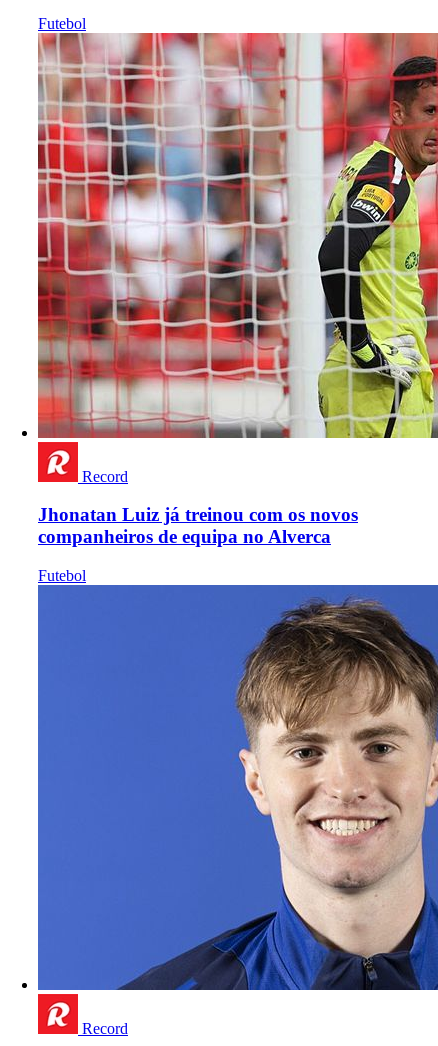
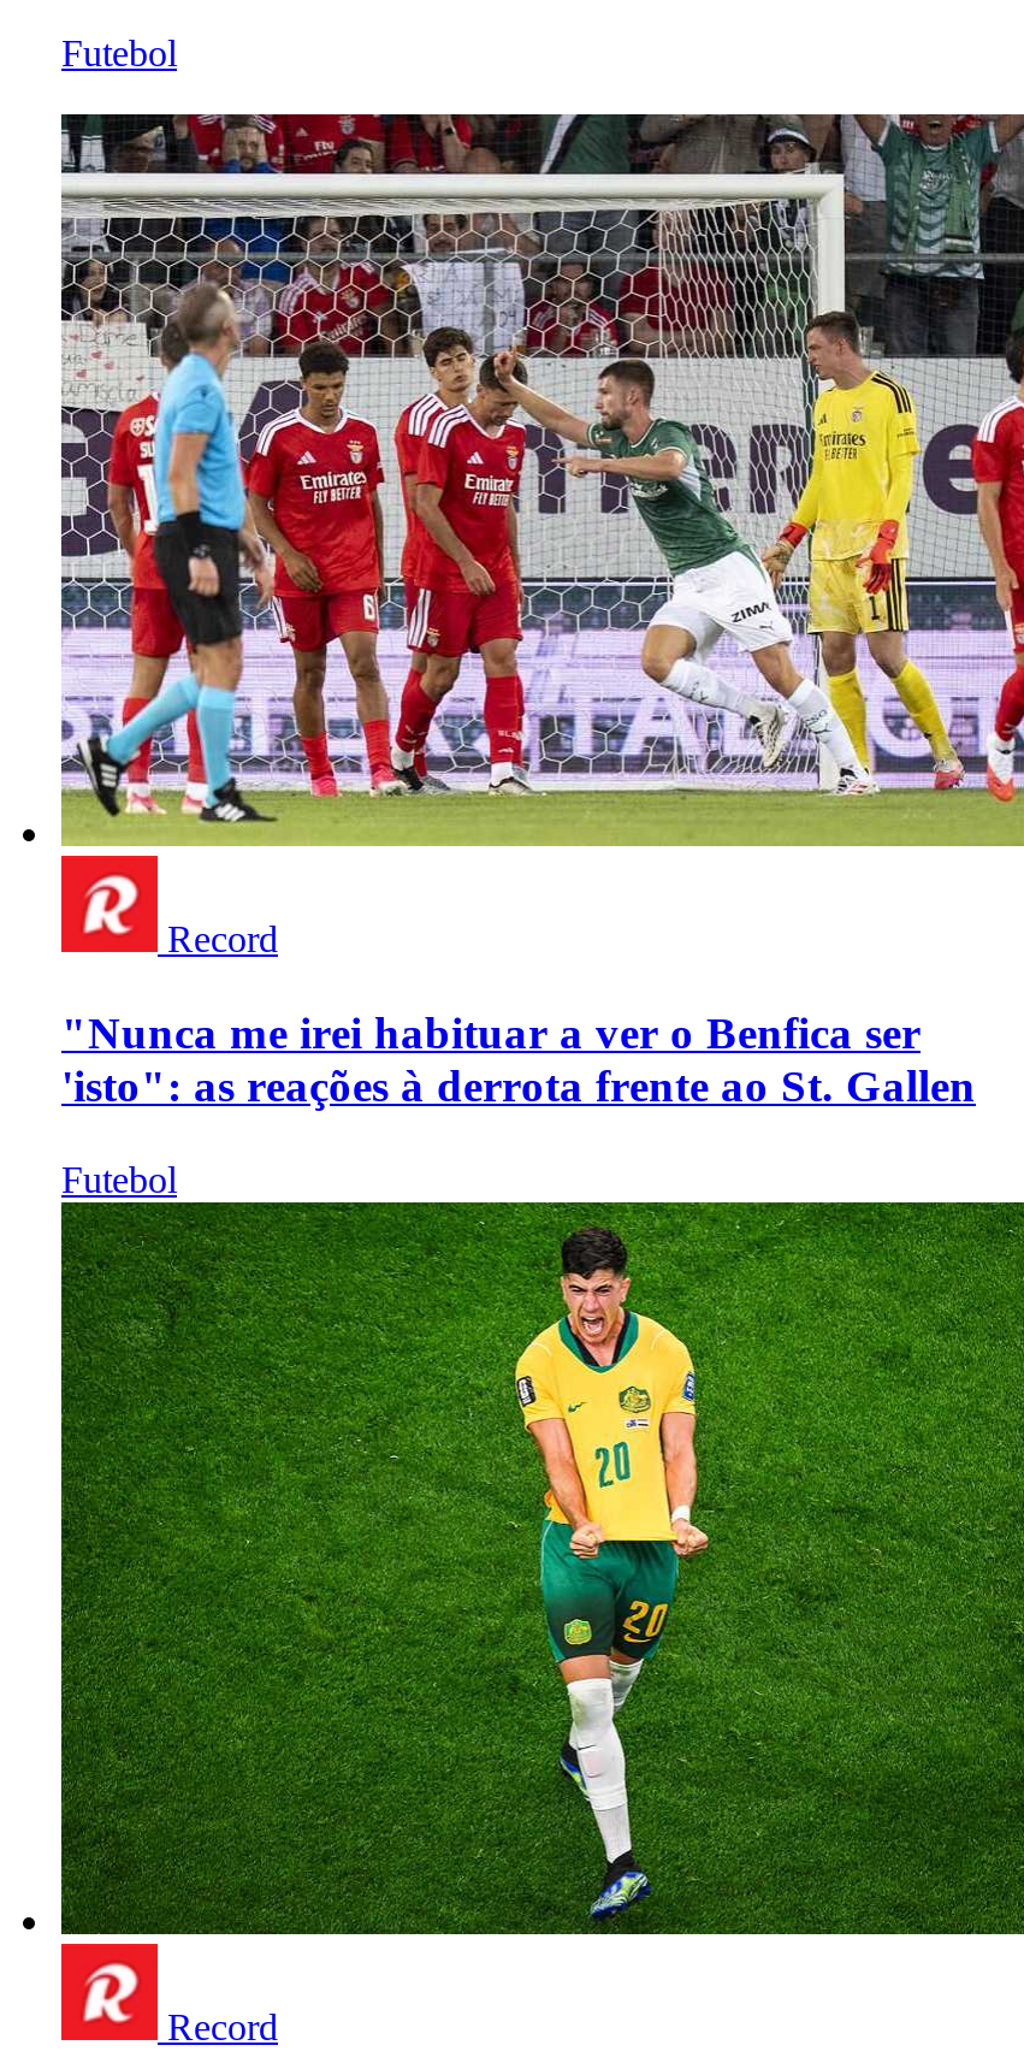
[37,32,435,439] [image] -> [59,77,1017,857] [image]
[38,504,358,547] Jhonatan Luiz já treinou com os novos | companheiros de equipa no Alverca -> [61,1007,976,1110] "Nunca me irei habituar a ver o Benfica ser | 'isto": as reações à derrota frente ao St. Gallen
[37,585,435,995] [image] -> [59,1201,1017,1945] [image]

